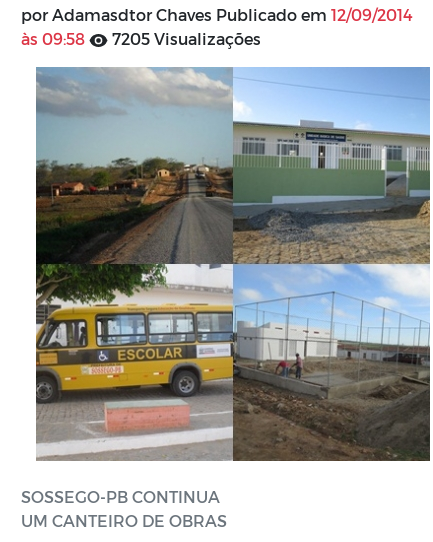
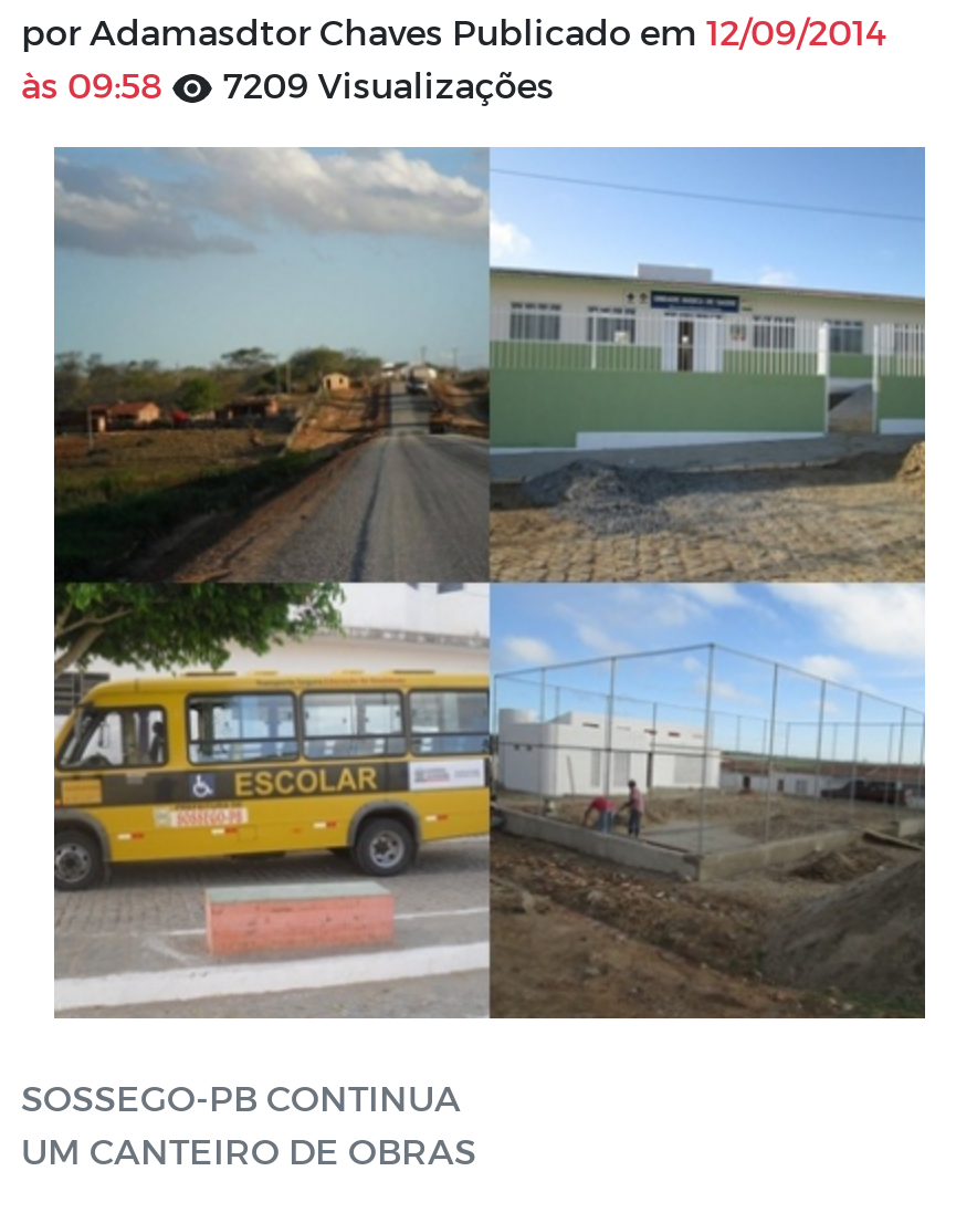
[108,29,261,48] 7205 Visualizações -> [214,63,554,105] 7209 Visualizações

